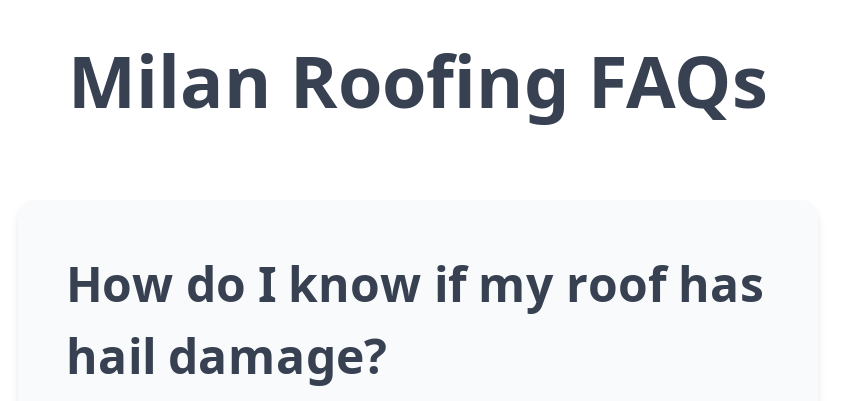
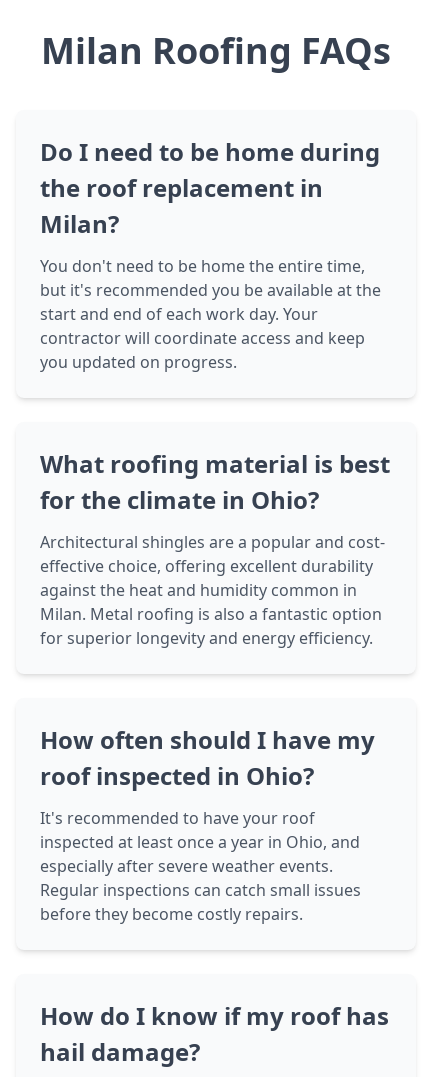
none -> [40,135,390,925] Do I need to be home during | the roof replacement in | Milan? | You don't need to be home the entire time, | but it's recommended you be available at the | start and end of each work day. Your | contractor will coordinate access and keep | you updated on progress. | What roofing material is best | for the climate in Ohio? | Architectural shingles are a popular and cost- | effective choice, offering excellent durability | against the heat and humidity common in | Milan. Metal roofing is also a fantastic option | for superior longevity and energy efficiency. | How often should I have my | roof inspected in Ohio? | It's recommended to have your roof | inspected at least once a year in Ohio, and | especially after severe weather events. | Regular inspections can catch small issues | before they become costly repairs.

